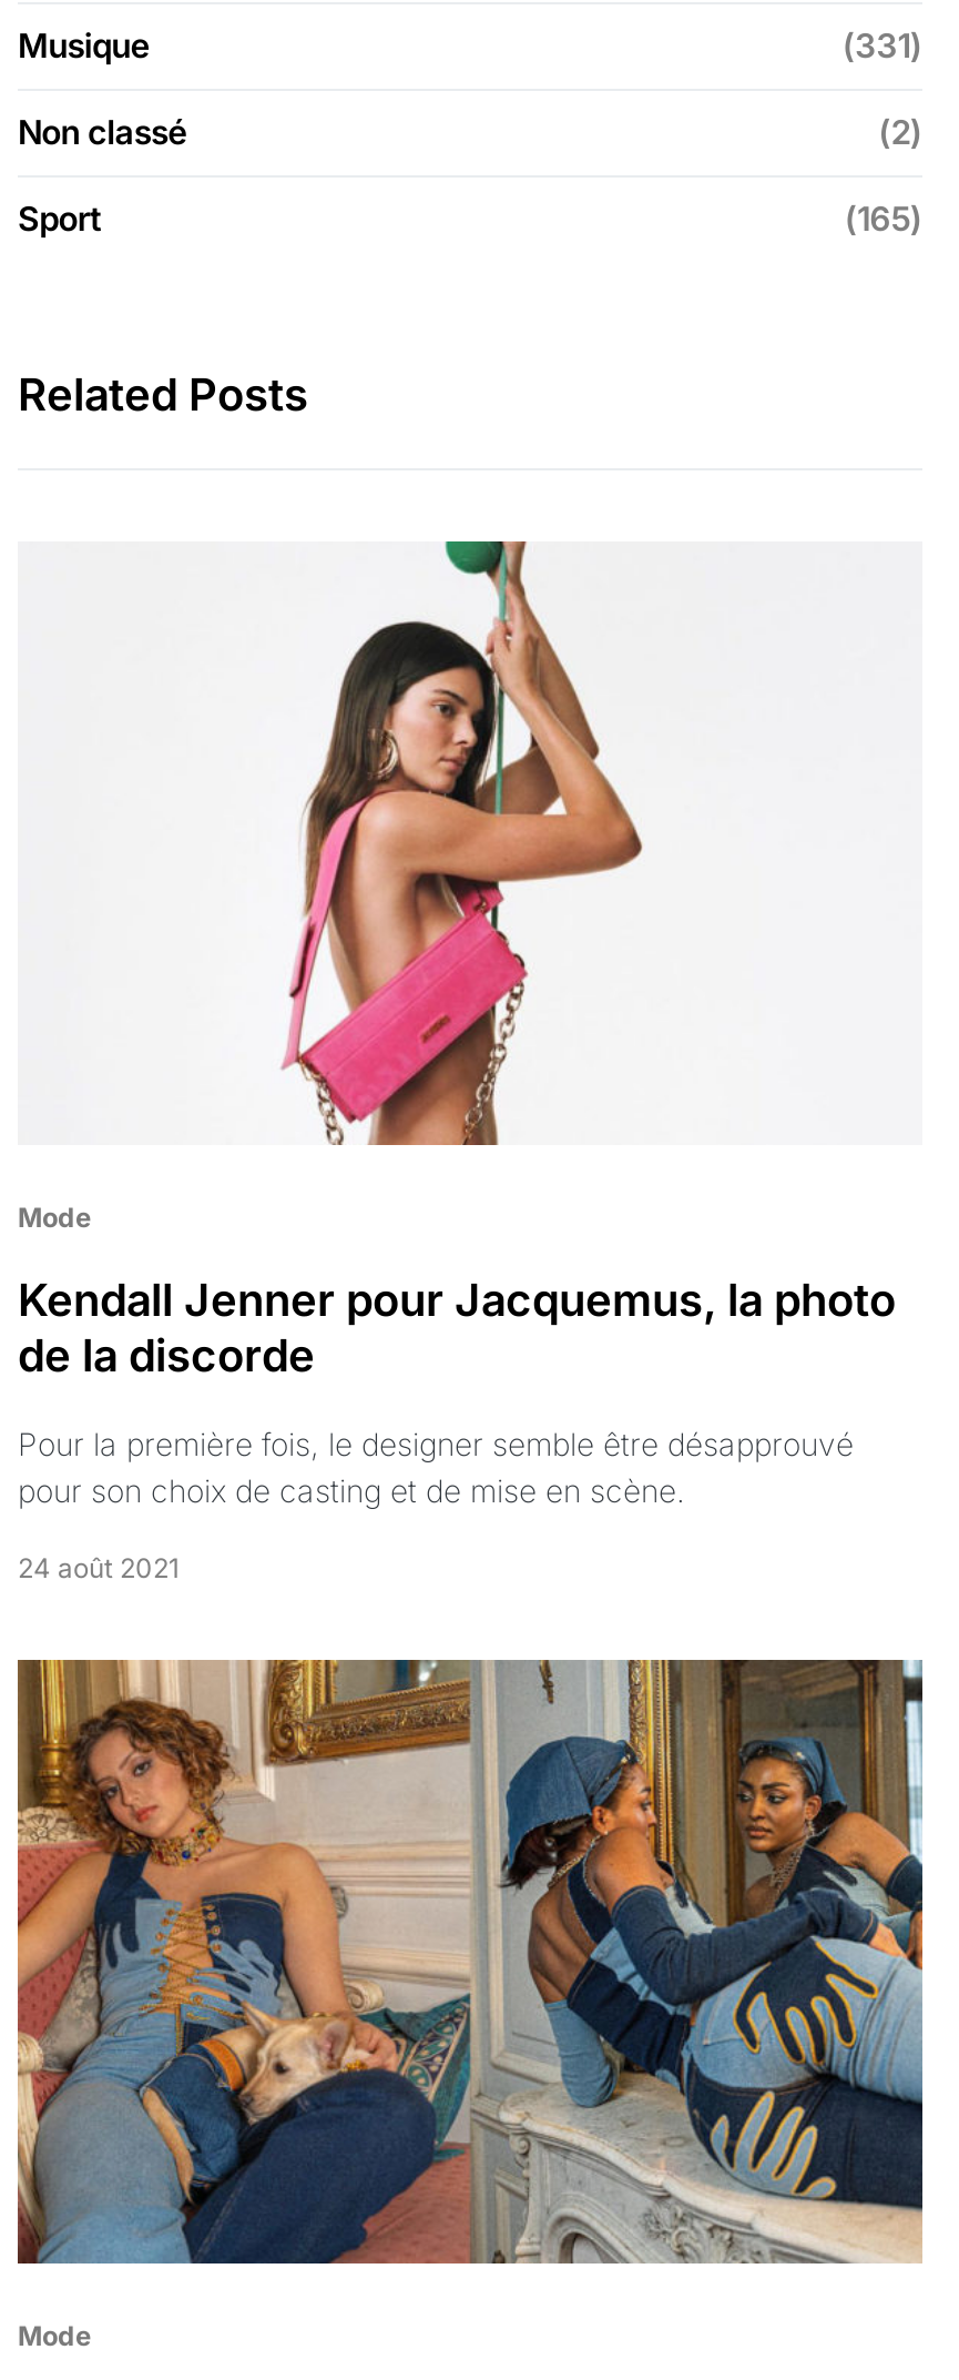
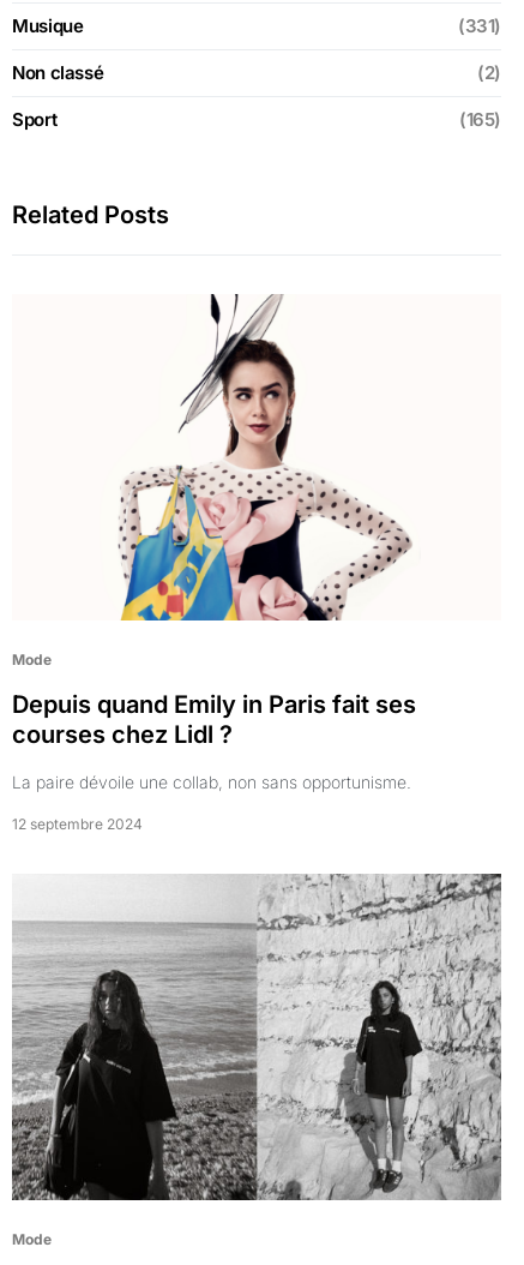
[215,538,756,1148] [image] -> [118,293,412,622] [image]
[18,1275,896,1384] Kendall Jenner pour Jacquemus, la photo | de la discorde -> [12,690,416,749] Depuis quand Emily in Paris fait ses | courses chez Lidl ?
[18,1426,854,1510] Pour la première fois, le designer semble être désapprouvé | pour son choix de casting et de mise en scène. -> [12,772,411,792] La paire dévoile une collab, non sans opportunisme.
[18,1552,180,1586] 24 août 2021 -> [12,815,143,833] 12 septembre 2024
[16,1659,925,2267] [image] -> [12,874,501,1201] [image]

